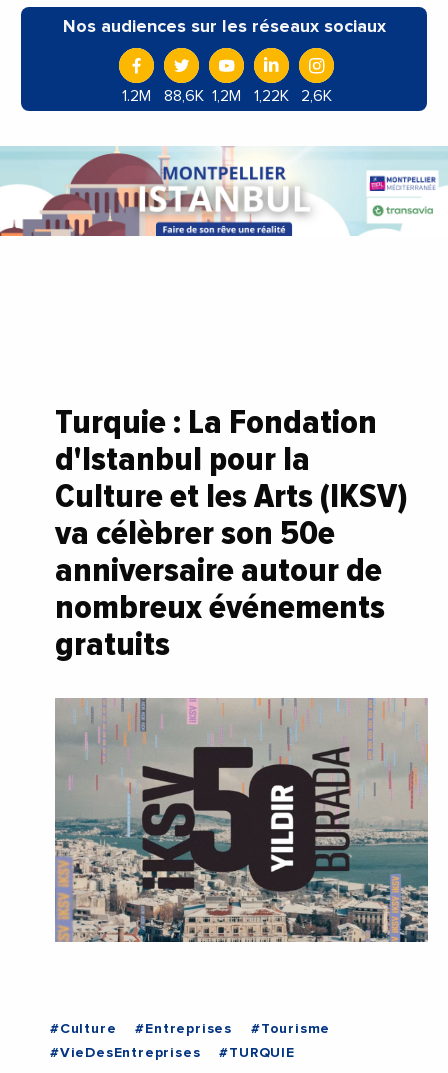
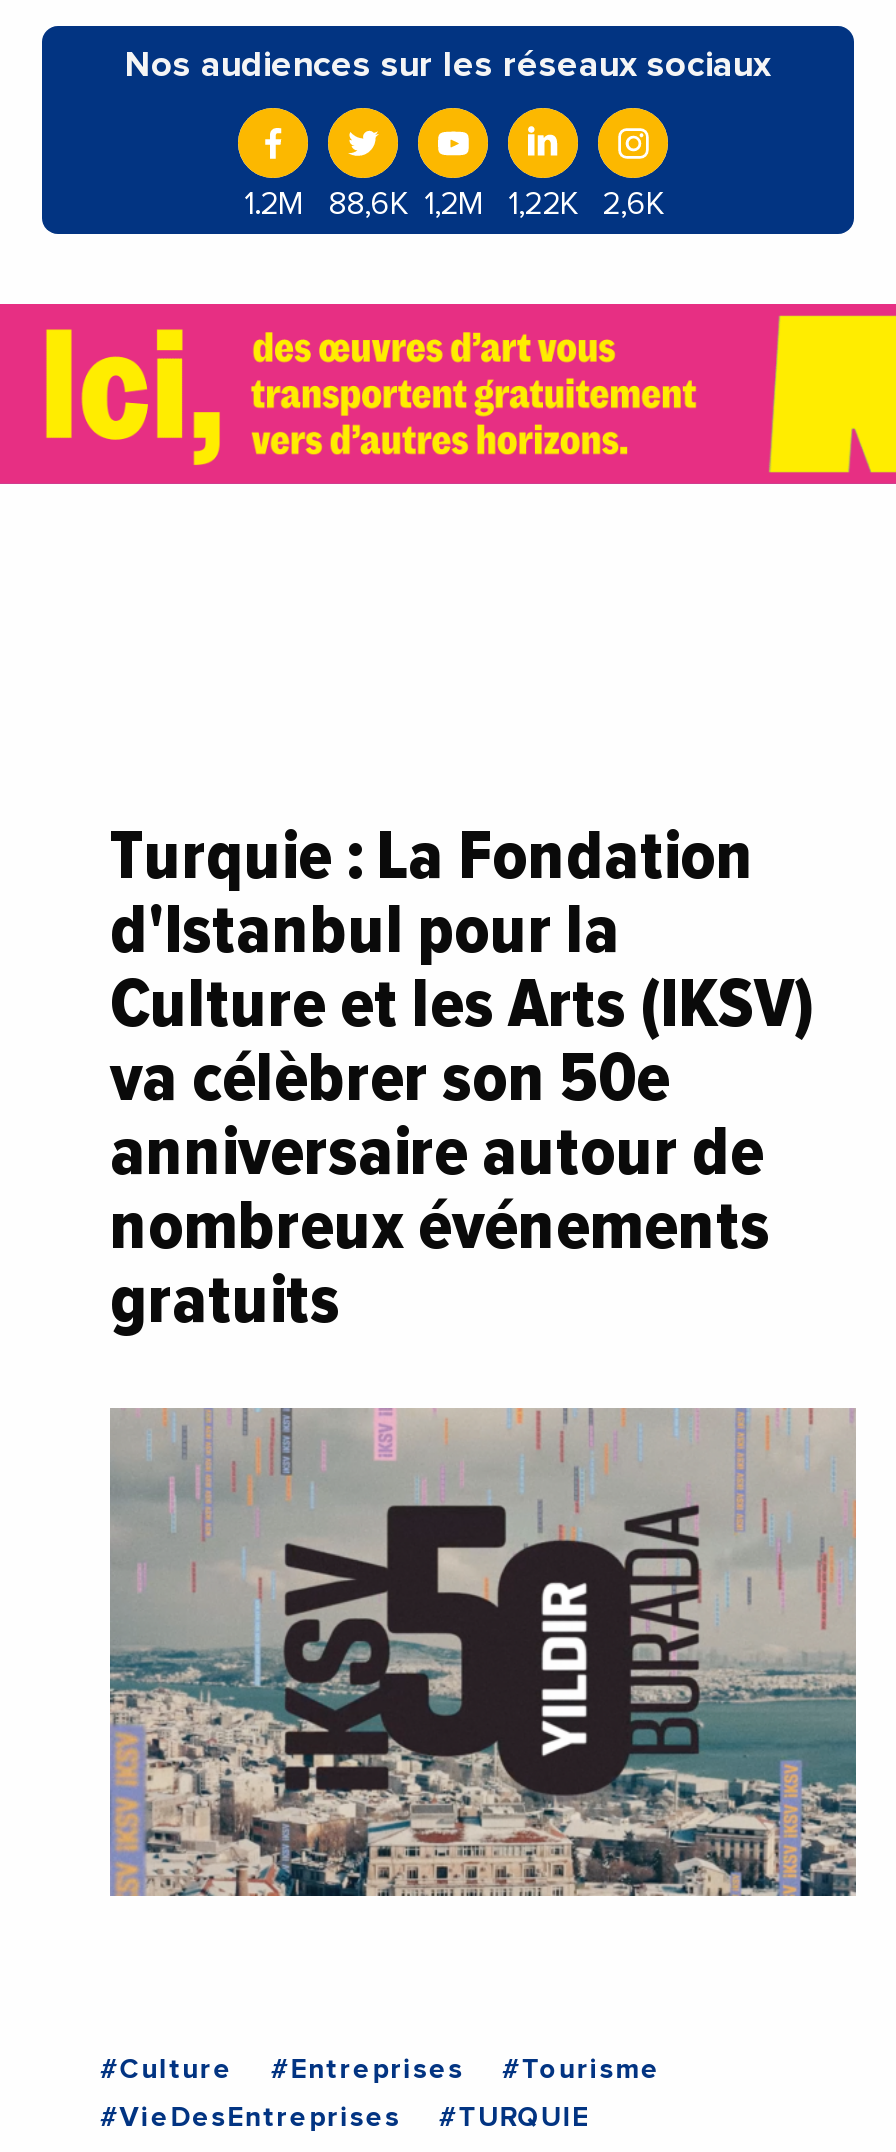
[3,146,445,237] [image] -> [6,302,890,486] [image]

